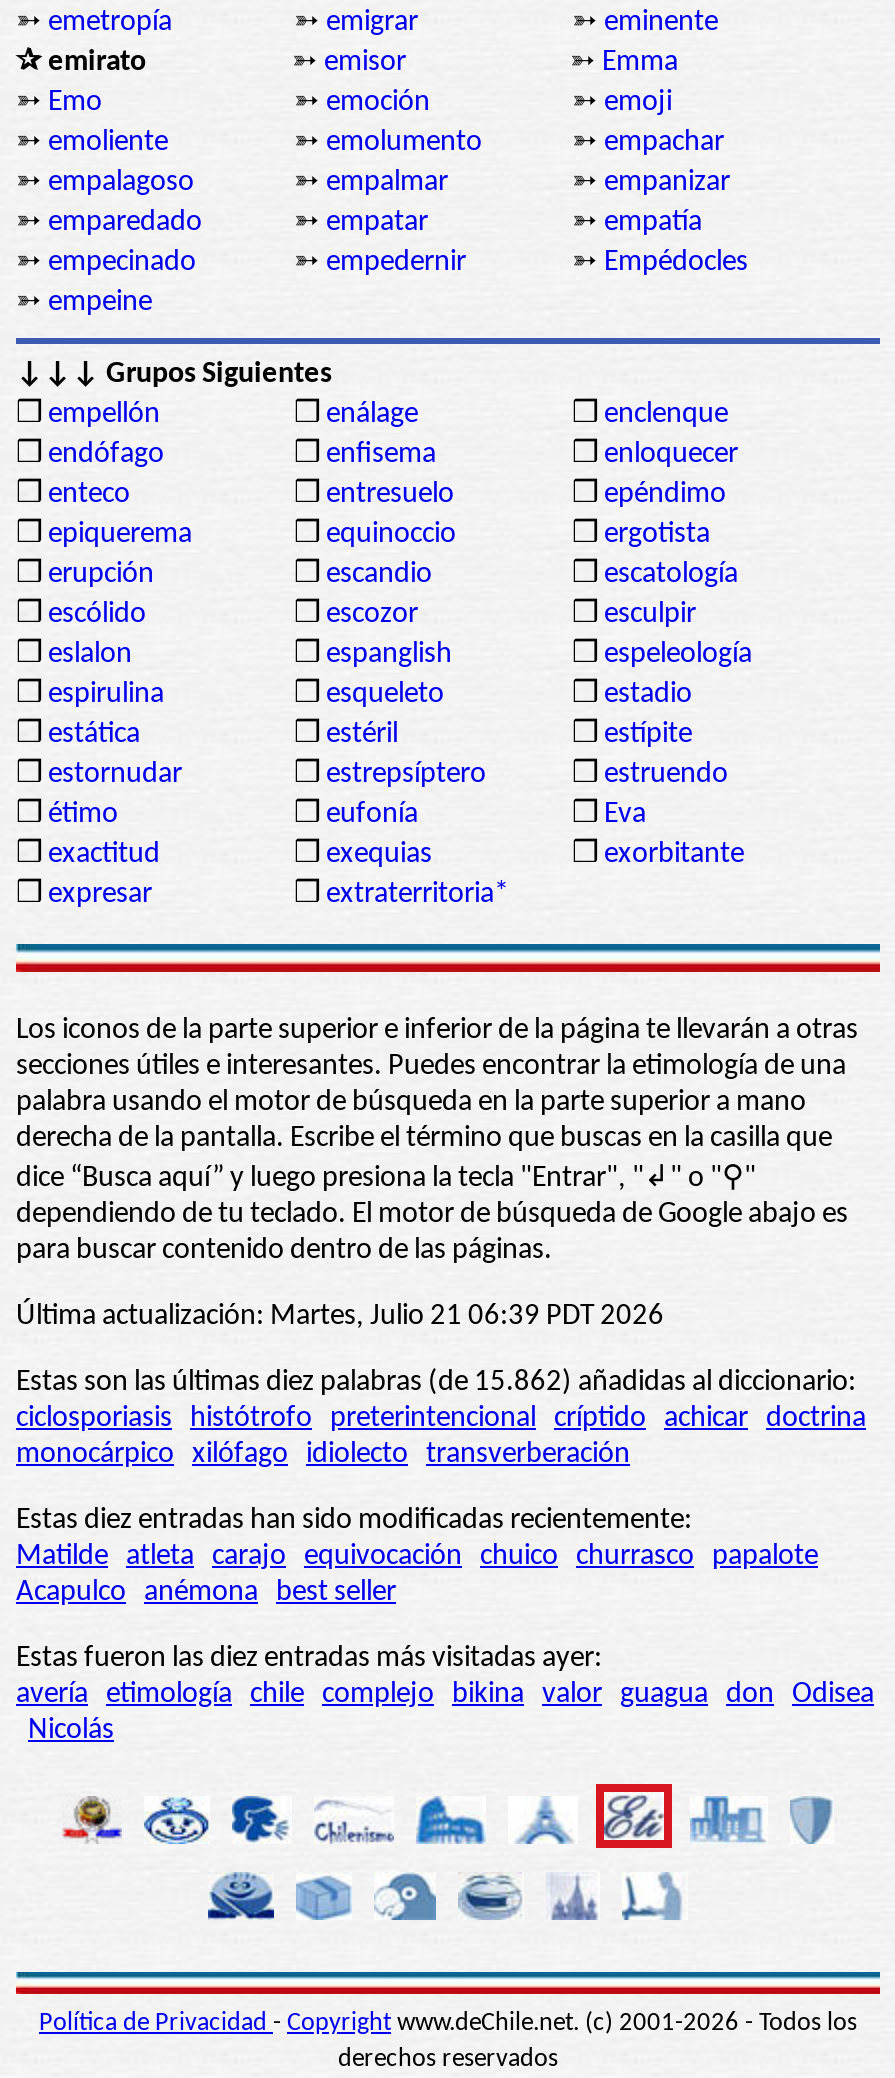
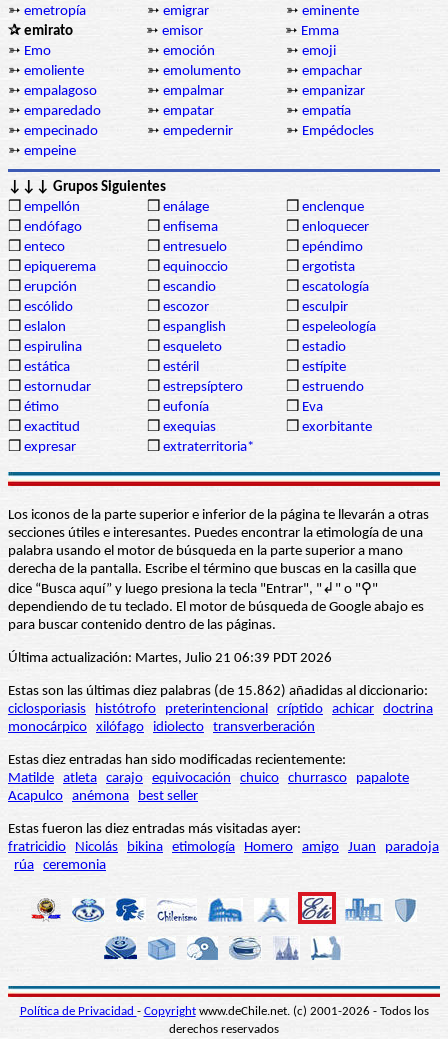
[16,1680,874,1746] avería etimología chile complejo bikina valor guagua don Odisea | Nicolás -> [8,840,439,873] fratricidio Nicolás bikina etimología Homero amigo Juan paradoja | rúa ceremonia

